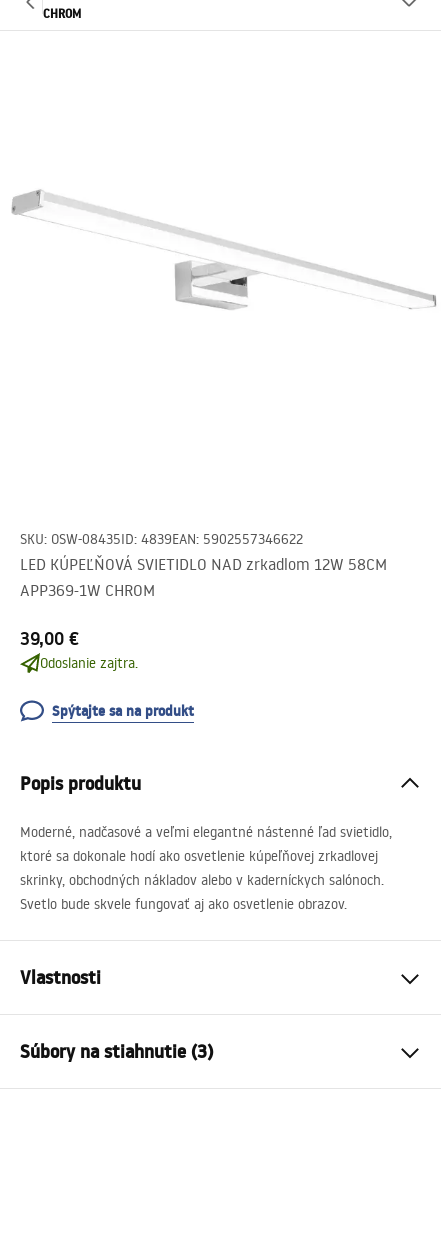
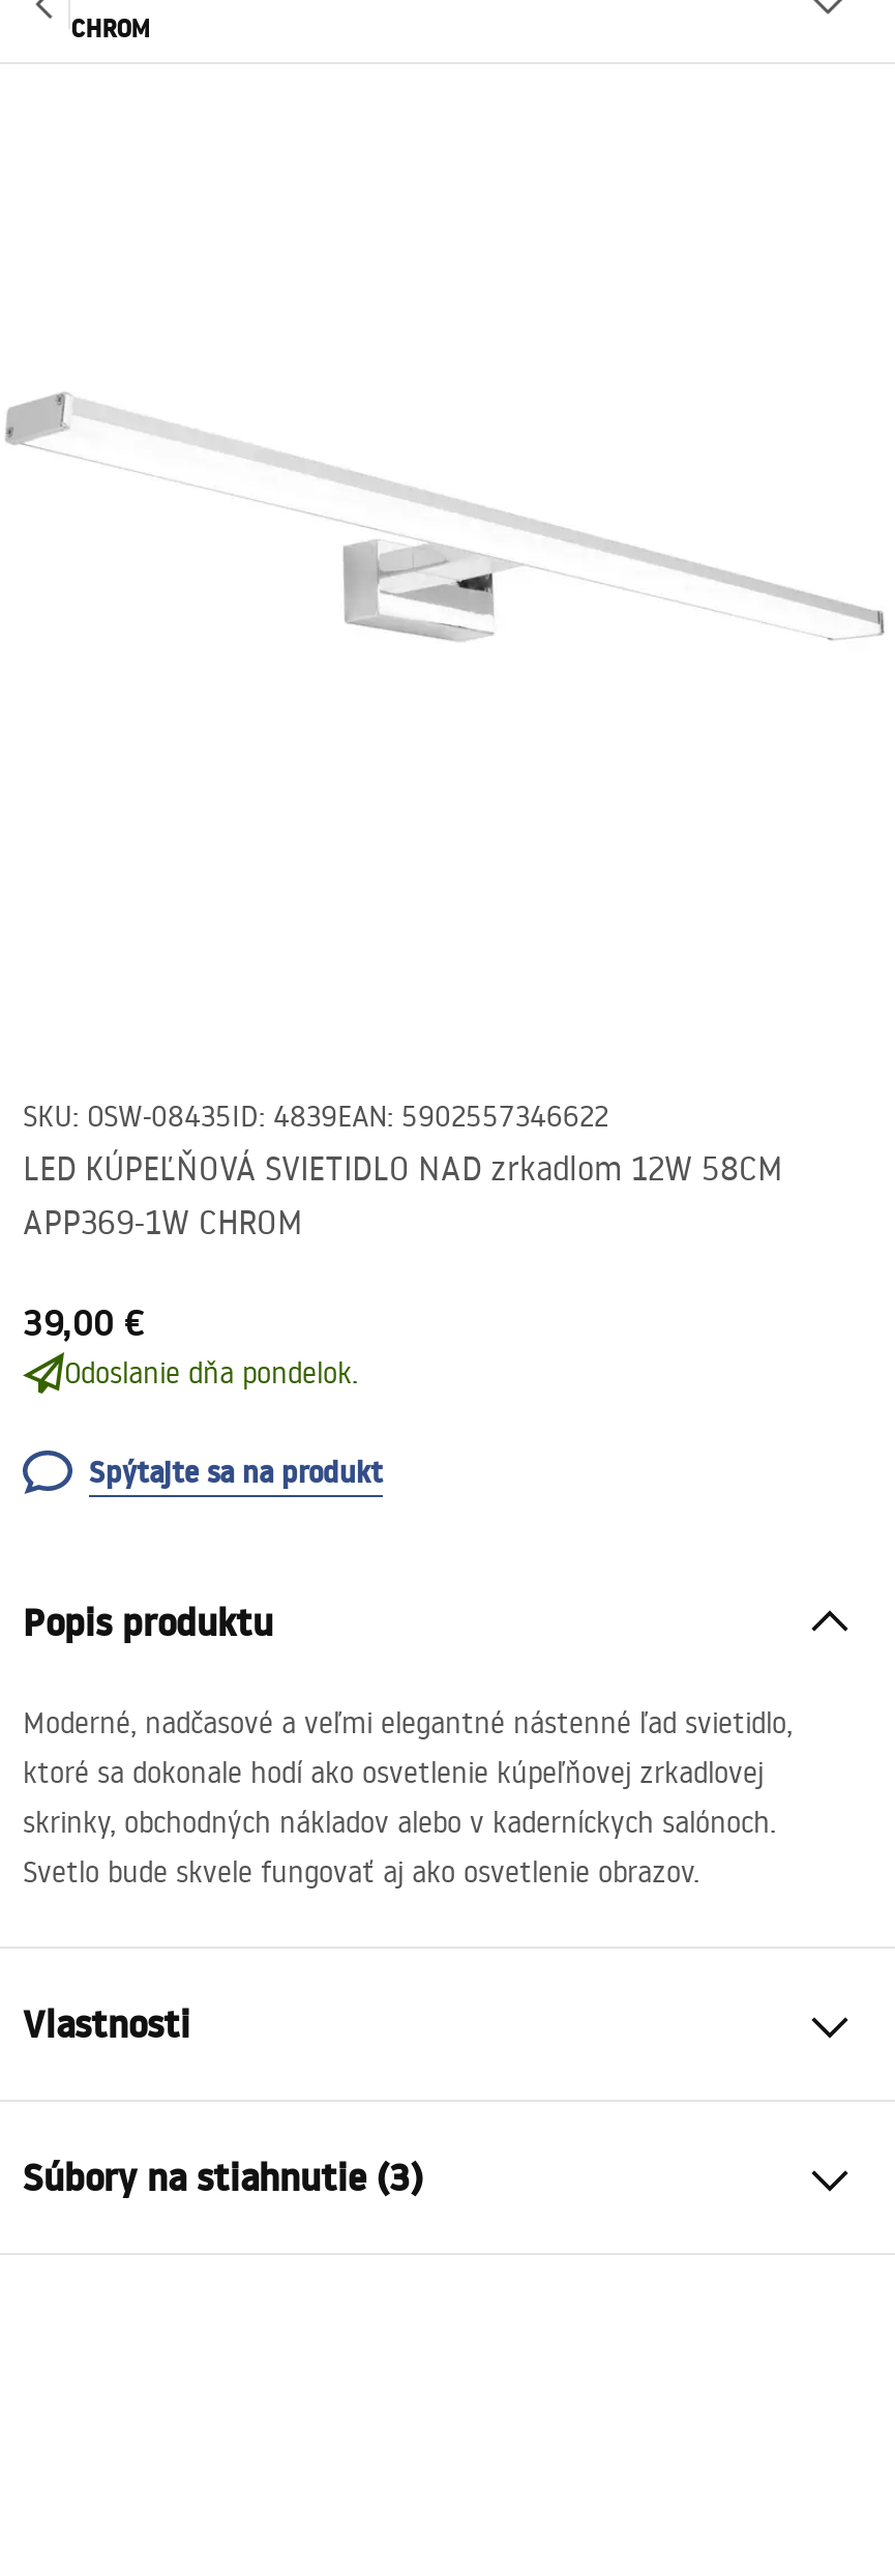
[40,654,138,672] Odoslanie zajtra. -> [64,1354,358,1392] Odoslanie dňa pondelok.

